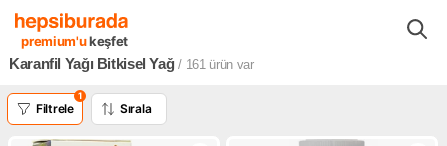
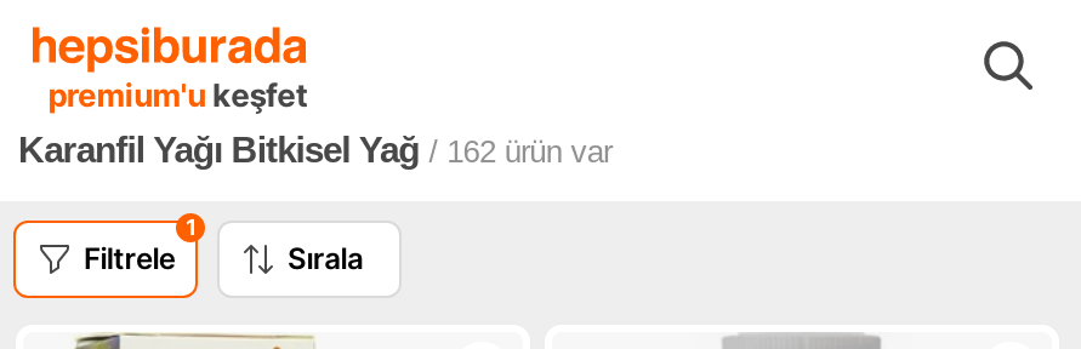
[9,55,254,72] Karanfil Yağı Bitkisel Yağ / 161 ürün var -> [18,128,612,170] Karanfil Yağı Bitkisel Yağ / 162 ürün var

